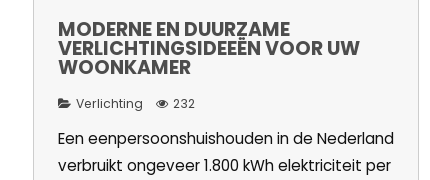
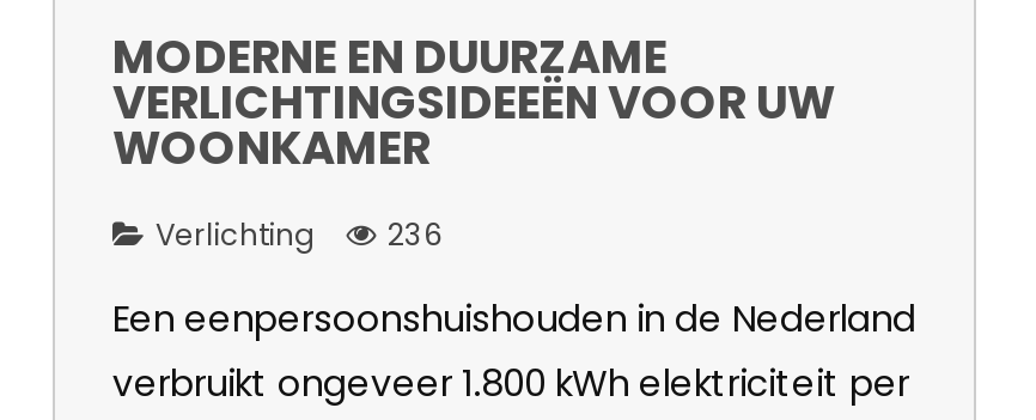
[76,95,195,112] Verlichting 232 -> [156,216,443,256] Verlichting 236

